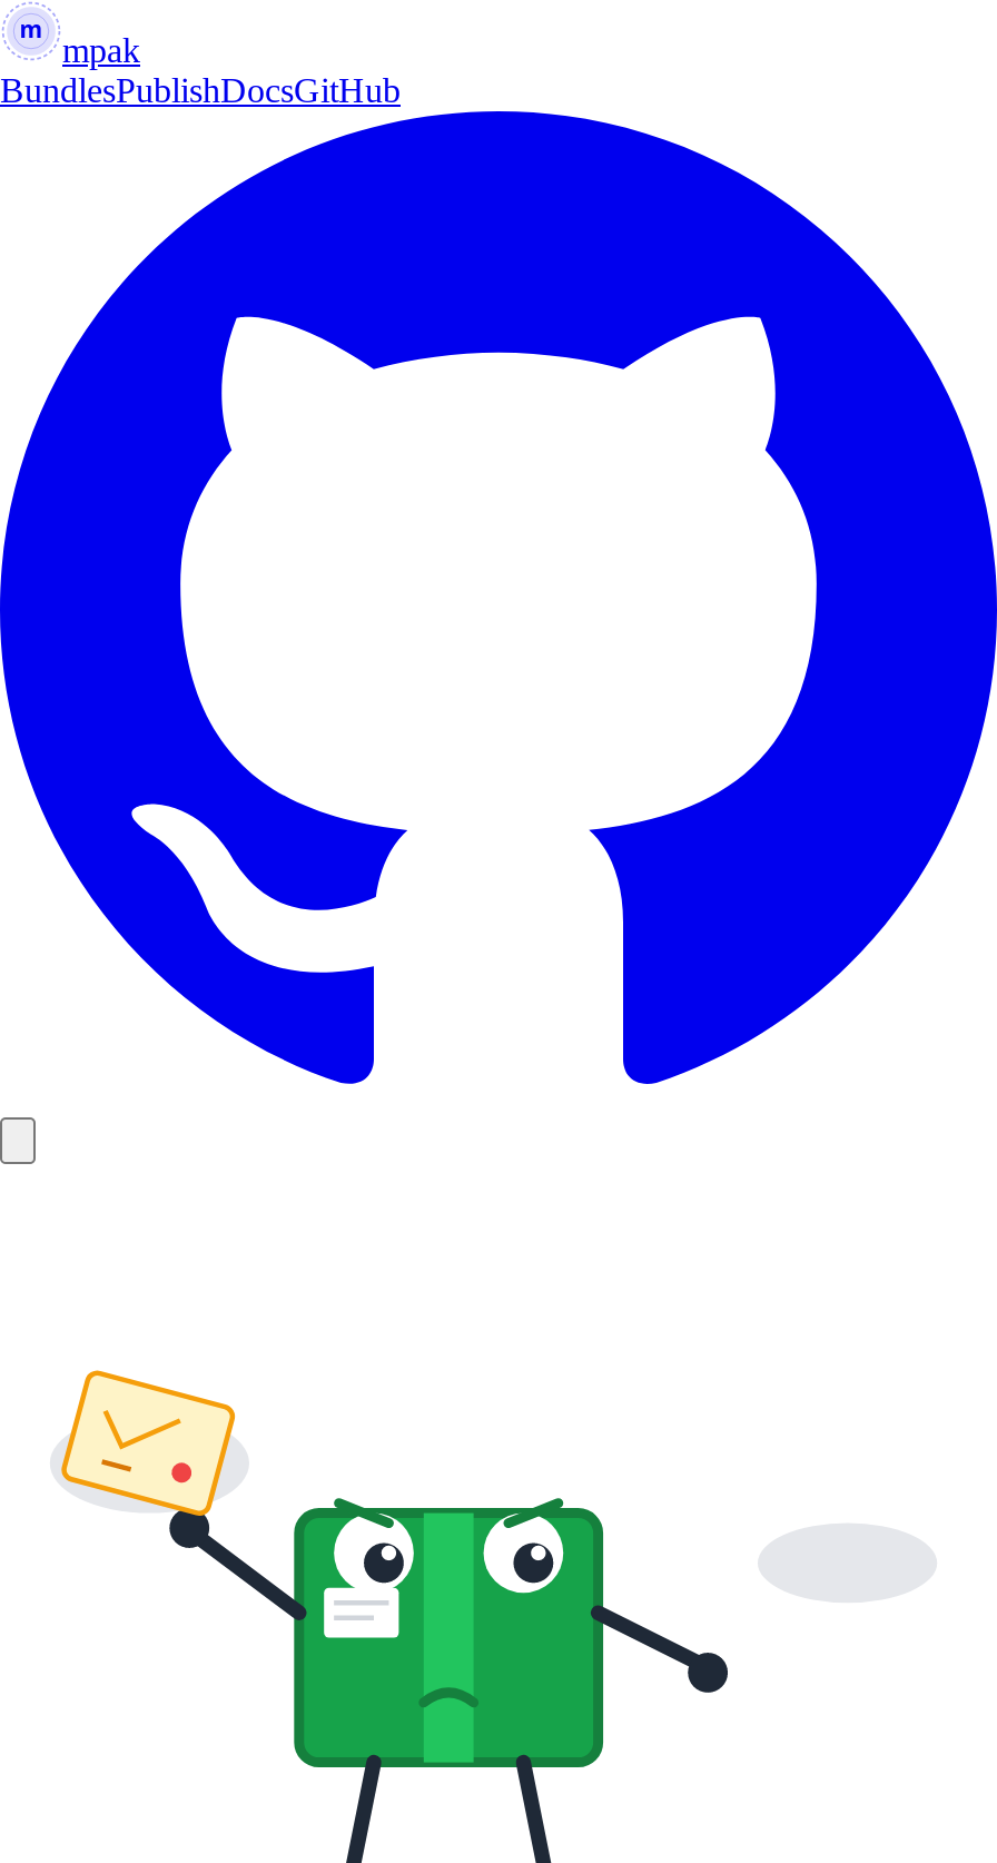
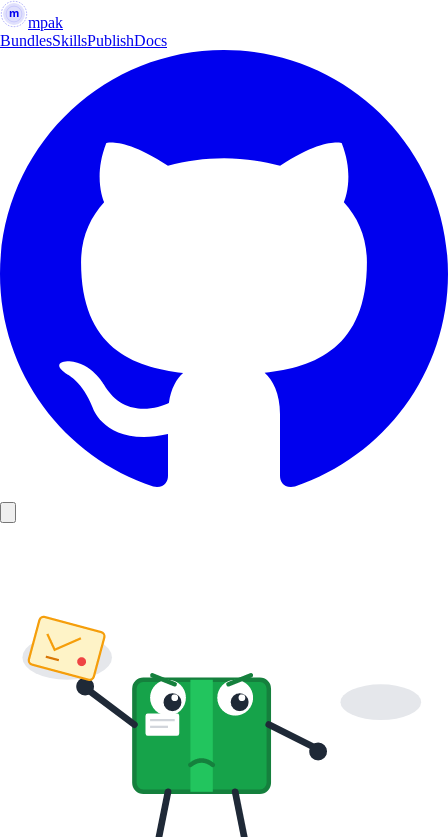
[0,71,401,109] BundlesPublishDocsGitHub -> [0,32,167,49] BundlesSkillsPublishDocs

